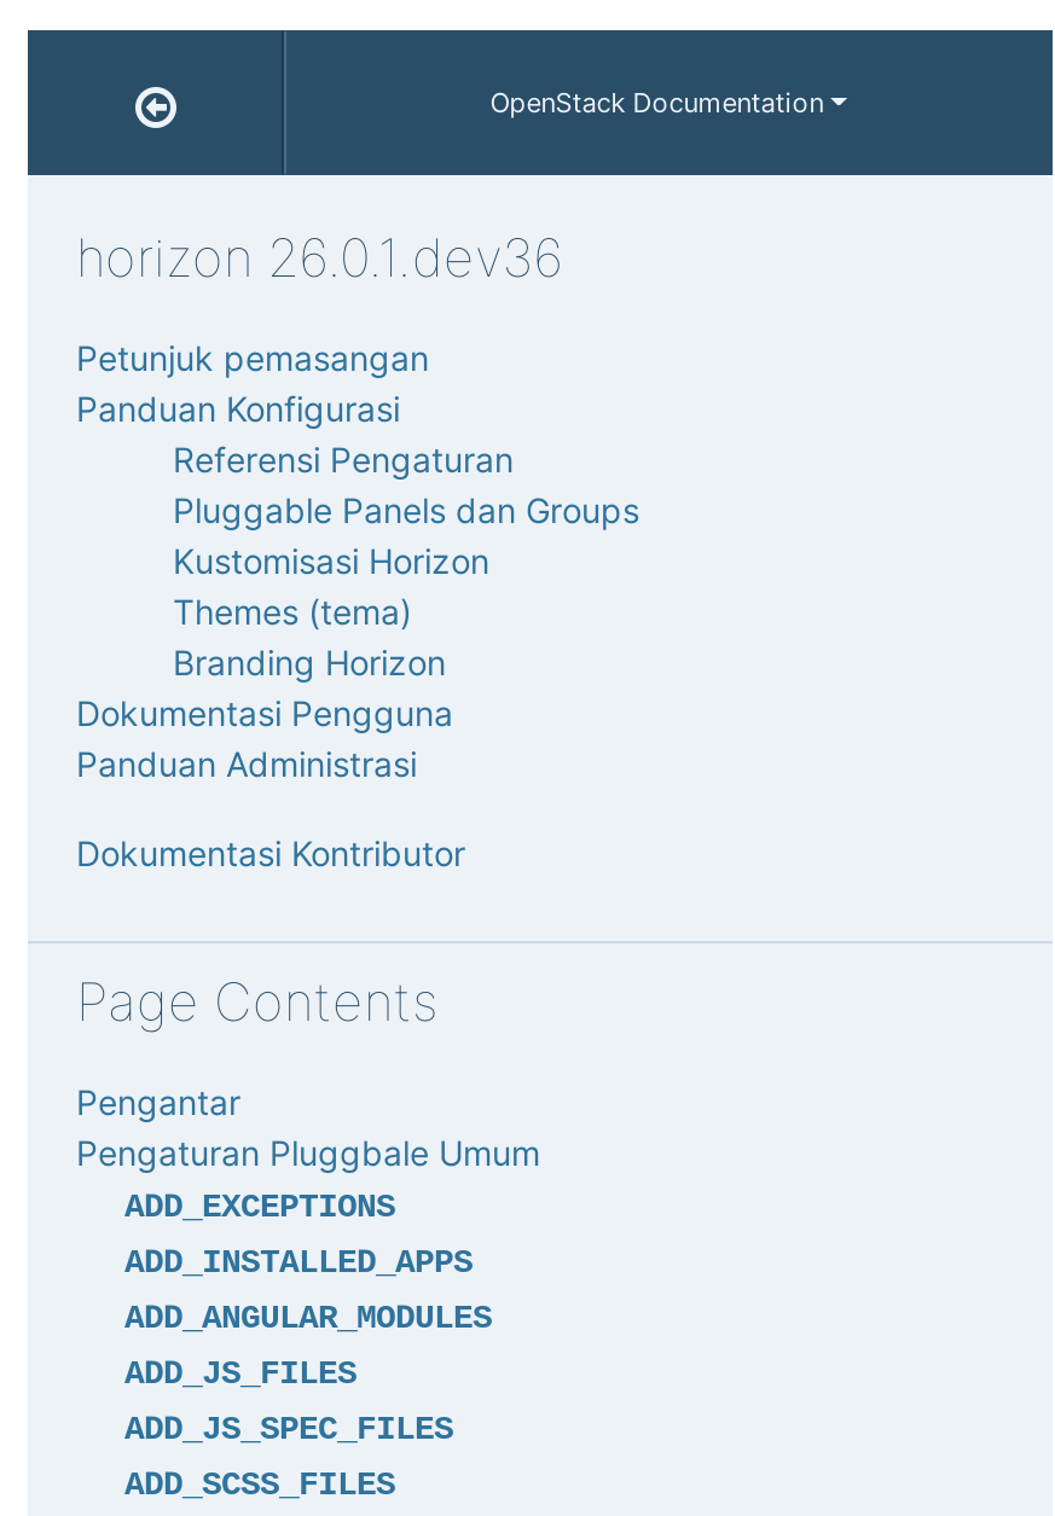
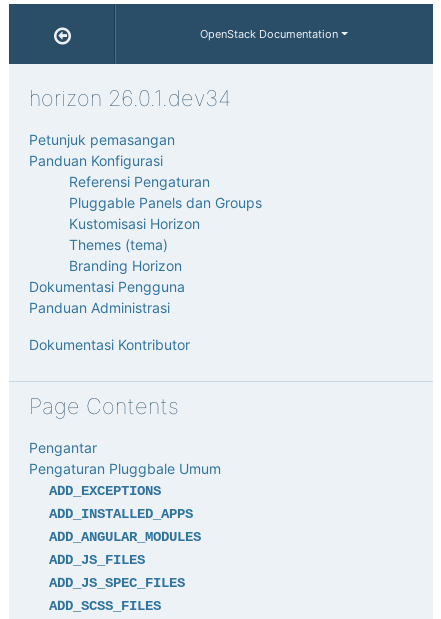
[76,226,564,289] horizon 26.0.1.dev36 -> [29,85,231,111] horizon 26.0.1.dev34

